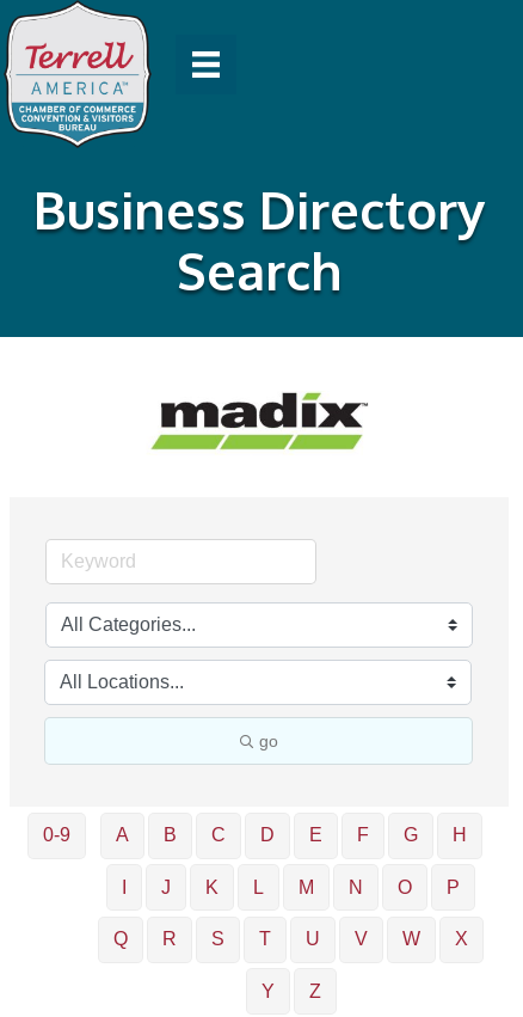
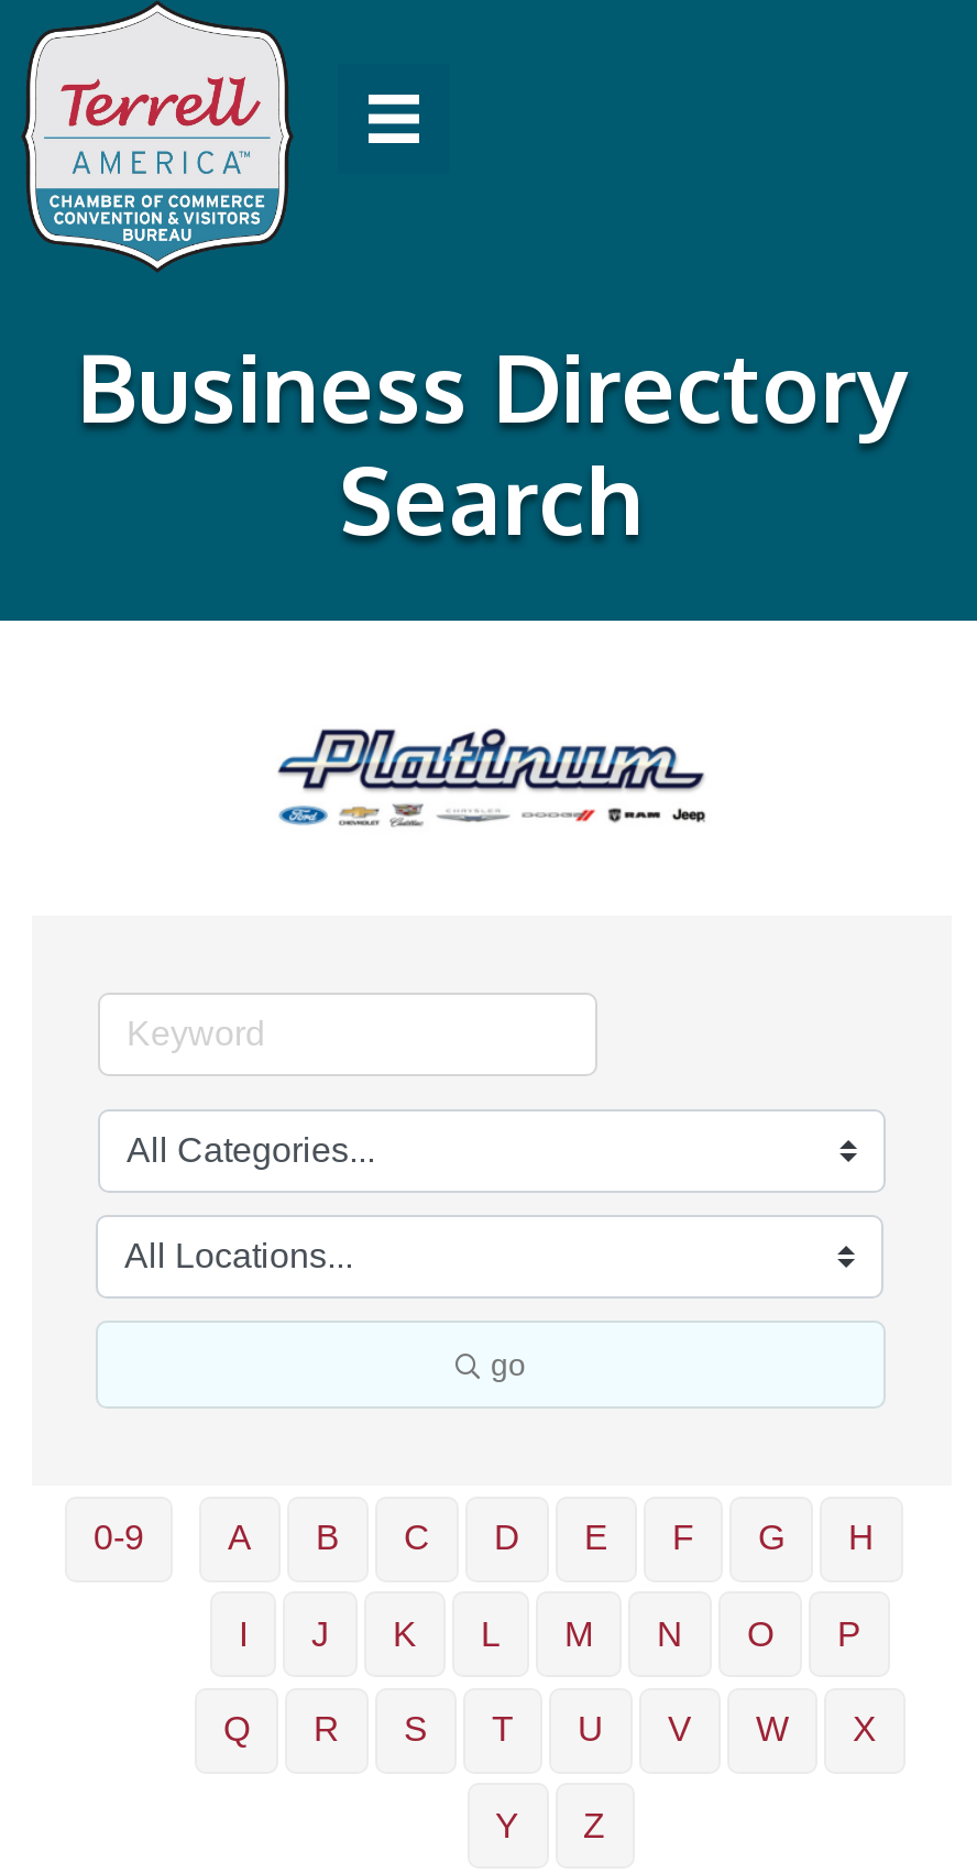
[144,391,375,451] [image] -> [276,724,707,828] [image]

